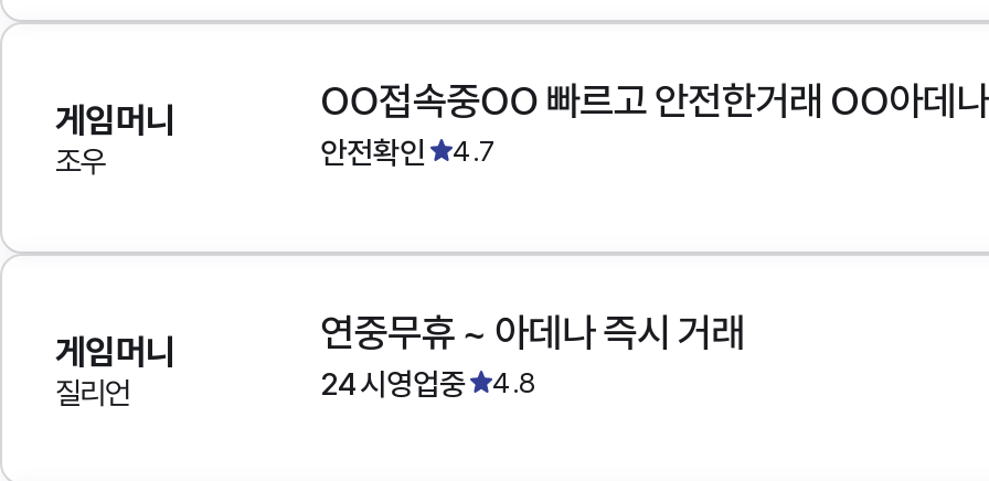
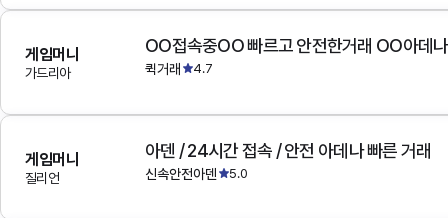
[55,142,105,178] 조우 -> [25,64,70,80] 가드리아
[320,133,426,169] 안전확인 -> [145,60,181,76] 퀵거래
[320,308,745,400] 연중무휴 ~ 아데나 즉시 거래 | 24시영업중 | 4.8 -> [145,139,432,181] 아덴 / 24시간 접속 / 안전 아데나 빠른 거래 | 신속안전아덴 | 5.0

